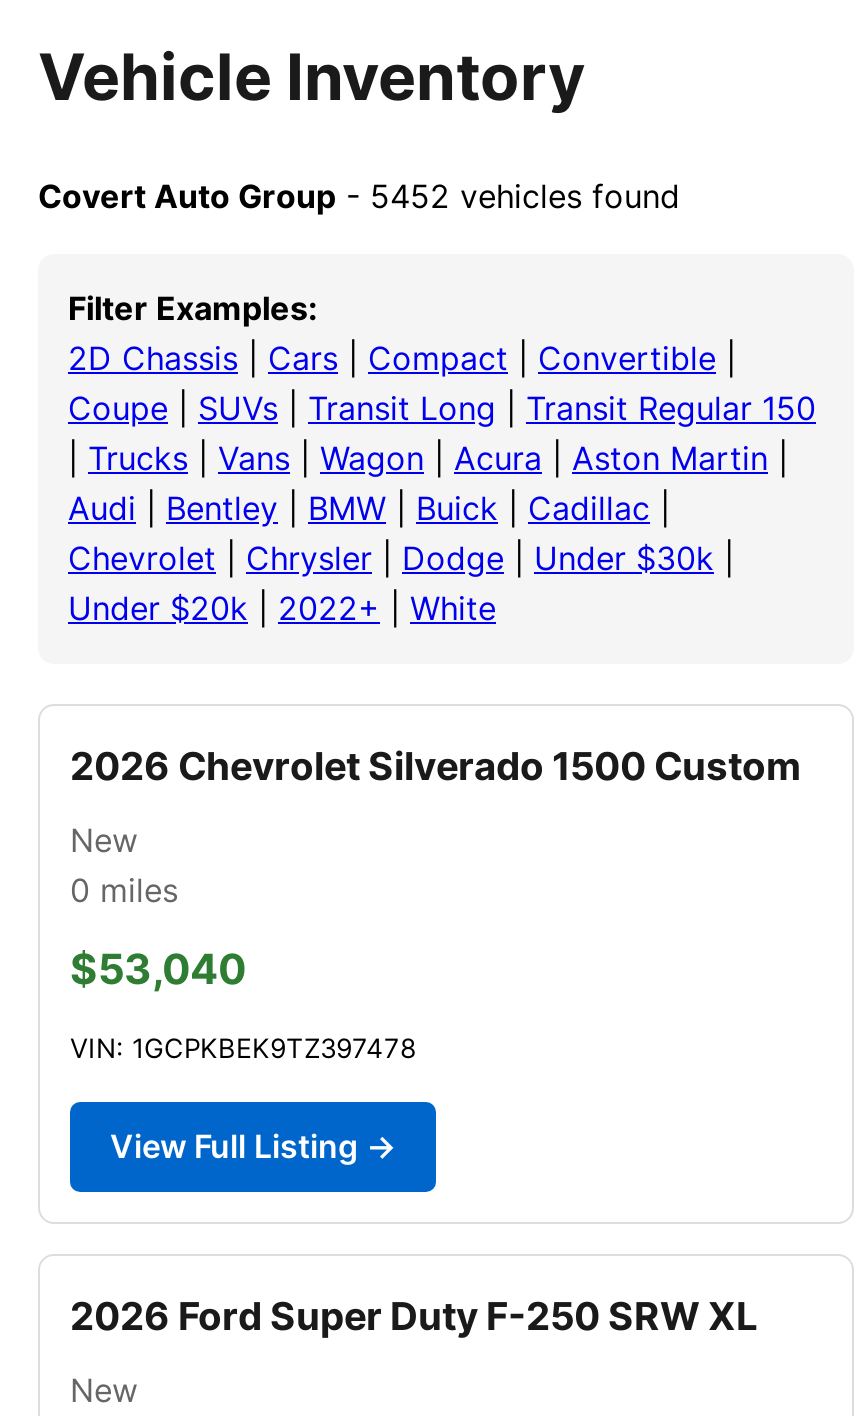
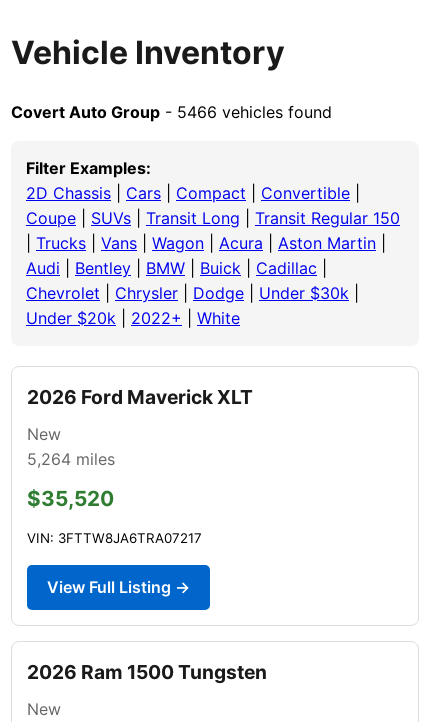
[38,176,680,216] Covert Auto Group - 5452 vehicles found -> [11,102,332,122] Covert Auto Group - 5466 vehicles found
[70,742,802,790] 2026 Chevrolet Silverado 1500 Custom -> [27,385,253,409] 2026 Ford Maverick XLT
[70,870,178,910] 0 miles -> [27,449,115,469] 5,264 miles
[70,944,246,994] $53,040 -> [27,486,114,511] $35,520
[70,1032,416,1064] VIN: 1GCPKBEK9TZ397478 -> [27,530,202,546] VIN: 3FTTW8JA6TRA07217
[70,1292,758,1340] 2026 Ford Super Duty F-250 SRW XL -> [27,660,267,684] 2026 Ram 1500 Tungsten

